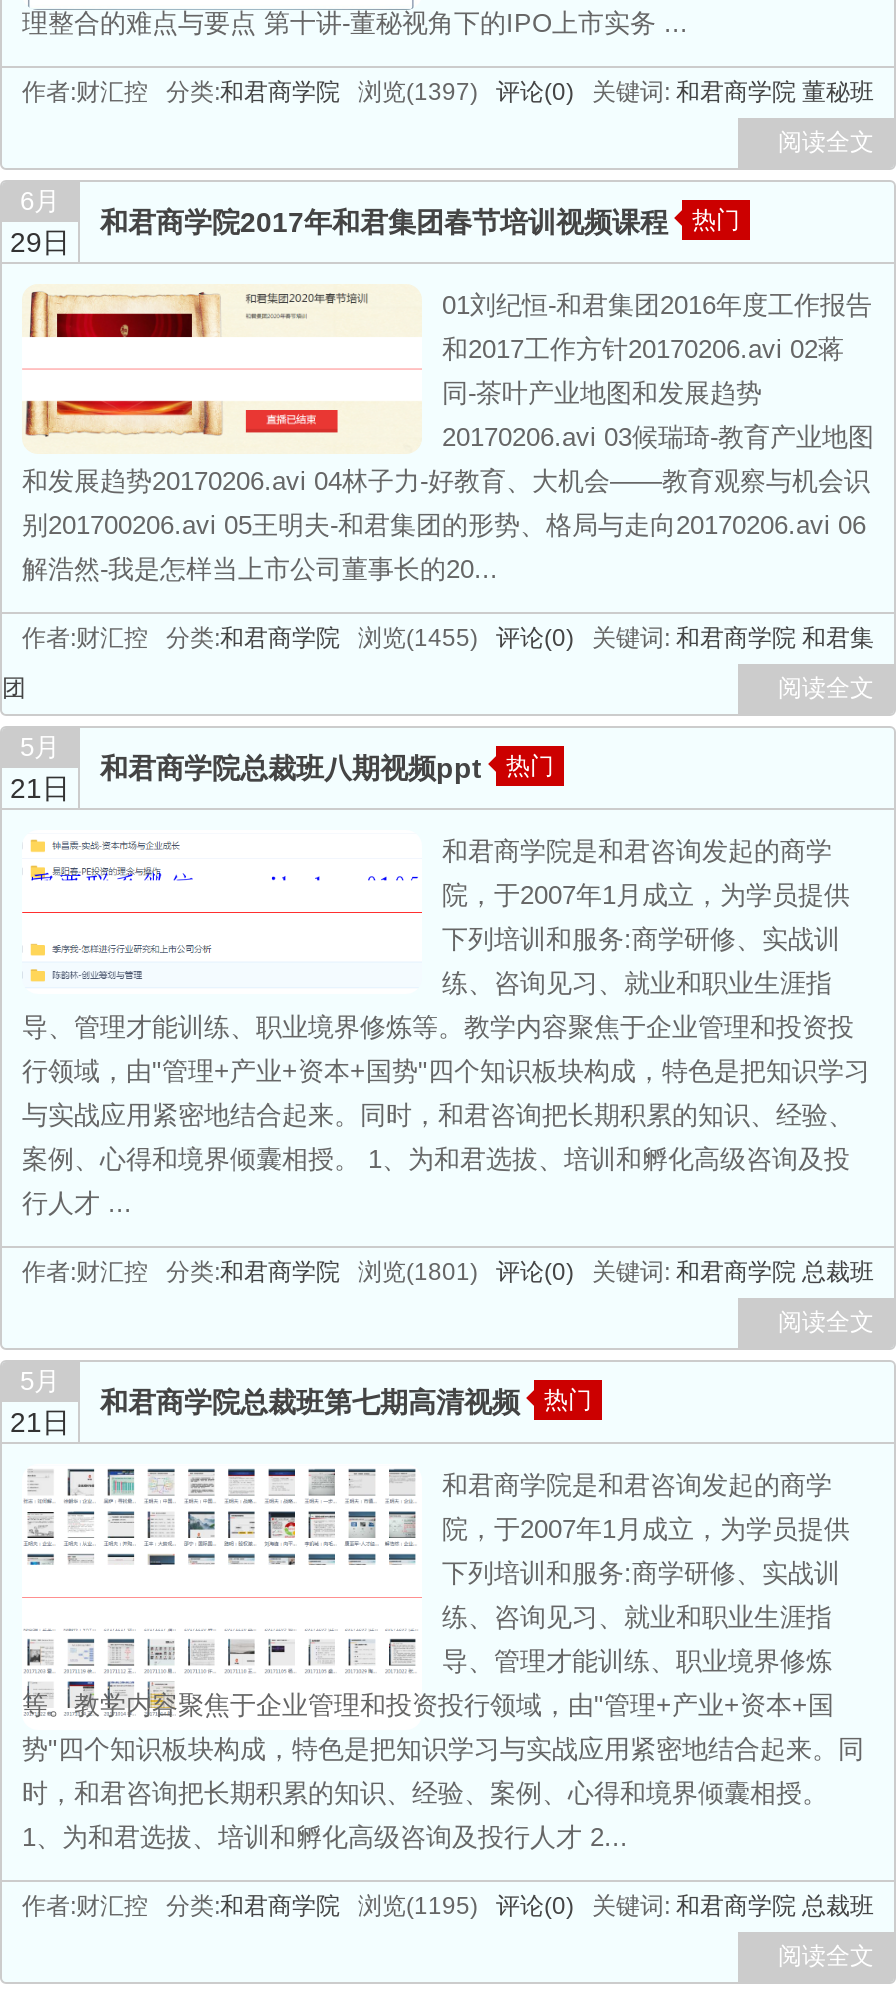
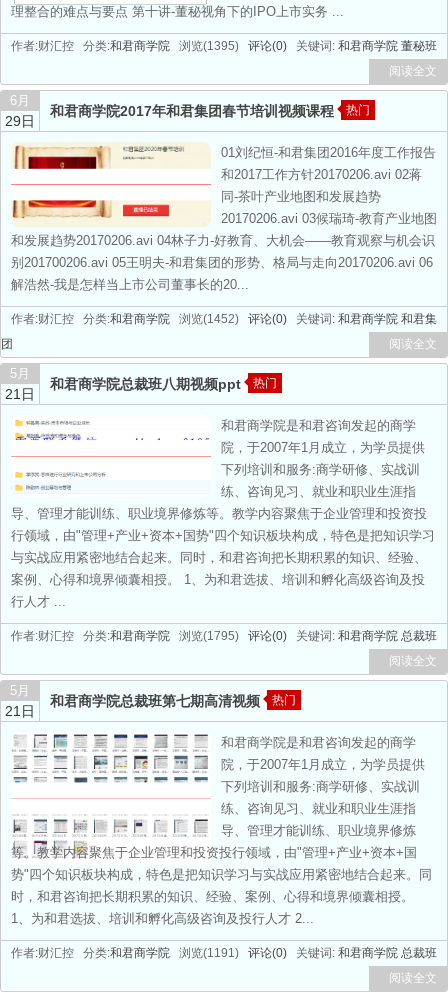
[22,78,874,106] 作者:财汇控 分类:和君商学院浏览(1397)评论(0)关键词:和君商学院 董秘班 -> [11,39,437,53] 作者:财汇控 分类:和君商学院浏览(1395)评论(0)关键词:和君商学院 董秘班
[22,624,874,652] 作者:财汇控 分类:和君商学院浏览(1455)评论(0)关键词:和君商学院 和君集 -> [11,312,437,326] 作者:财汇控 分类:和君商学院浏览(1452)评论(0)关键词:和君商学院 和君集
[22,1258,874,1286] 作者:财汇控 分类:和君商学院浏览(1801)评论(0)关键词:和君商学院 总裁班 -> [11,629,437,643] 作者:财汇控 分类:和君商学院浏览(1795)评论(0)关键词:和君商学院 总裁班
[22,1892,874,1920] 作者:财汇控 分类:和君商学院浏览(1195)评论(0)关键词:和君商学院 总裁班 -> [11,946,437,960] 作者:财汇控 分类:和君商学院浏览(1191)评论(0)关键词:和君商学院 总裁班

